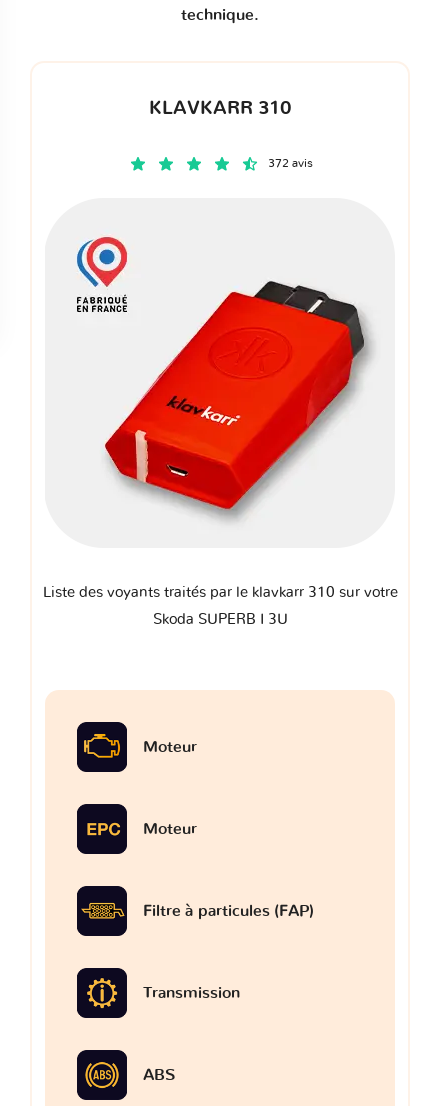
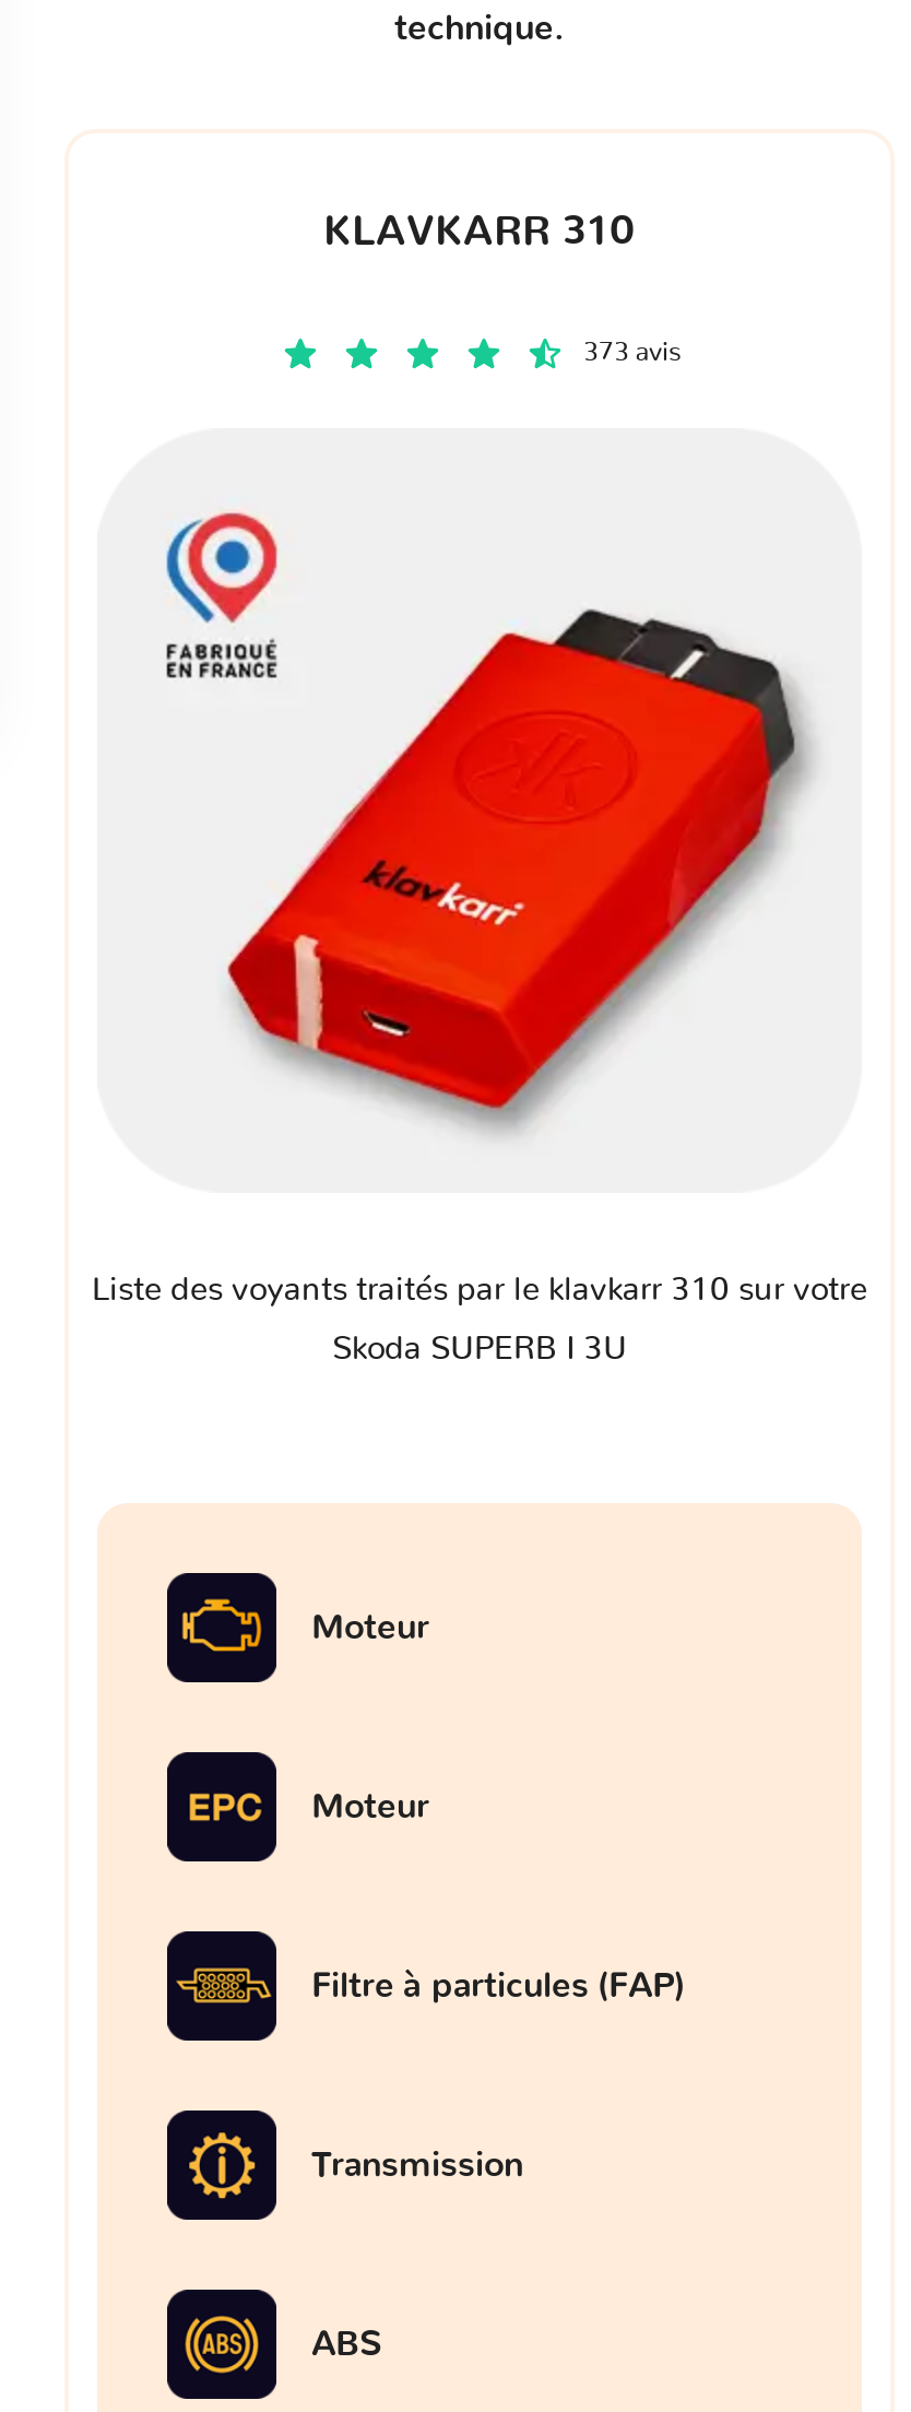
[267,157,312,169] 372 avis -> [583,340,682,366] 373 avis

